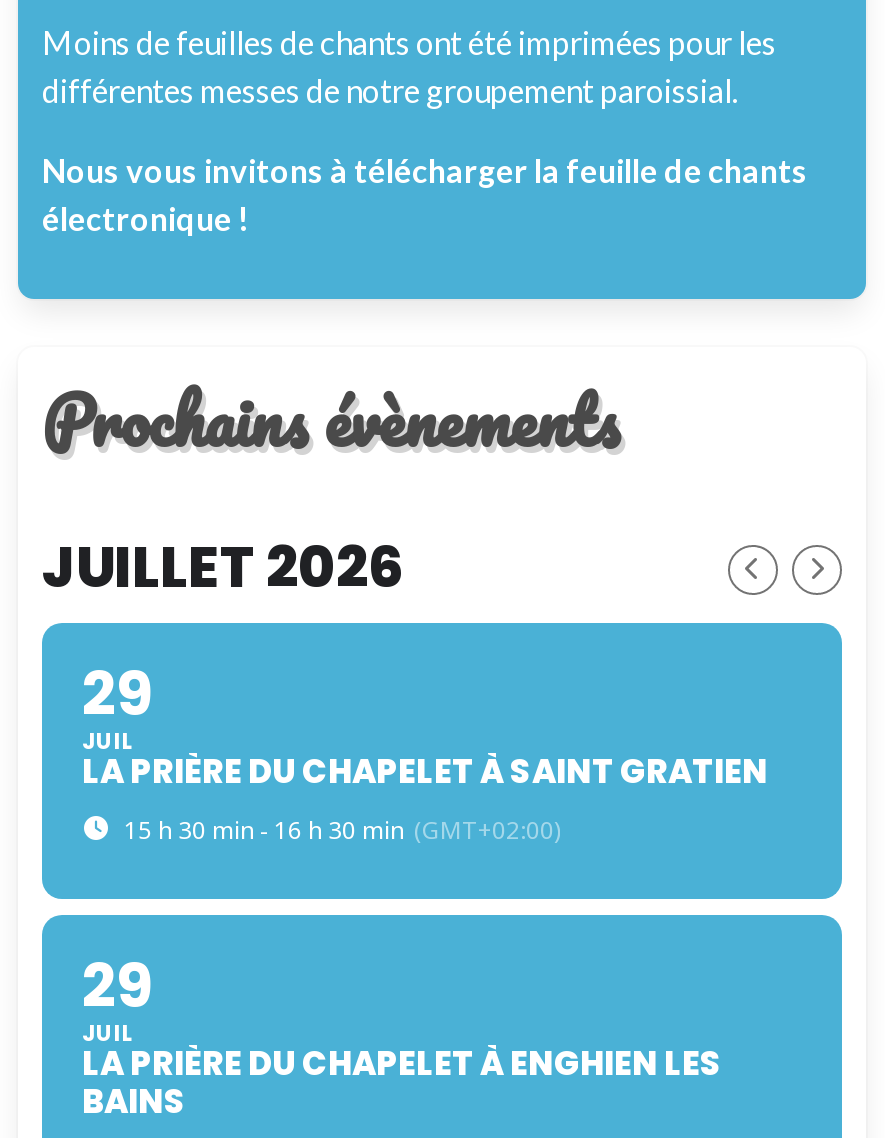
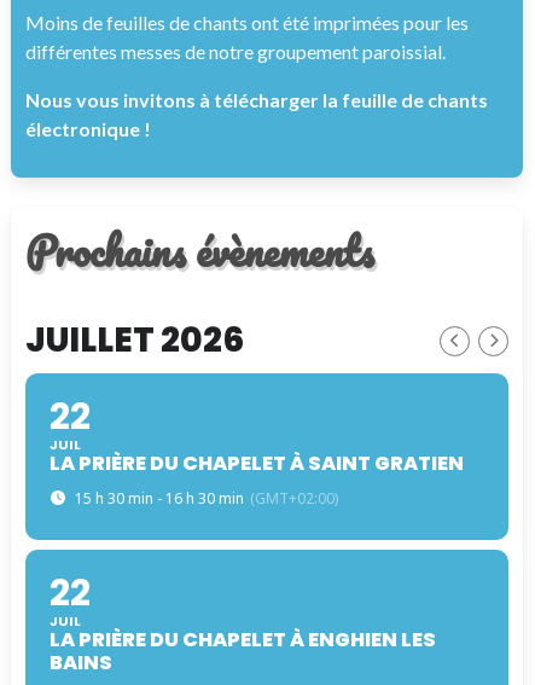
[82,653,154,737] 29 -> [50,391,91,442] 22
[82,945,154,1029] 29 -> [50,568,91,619] 22

